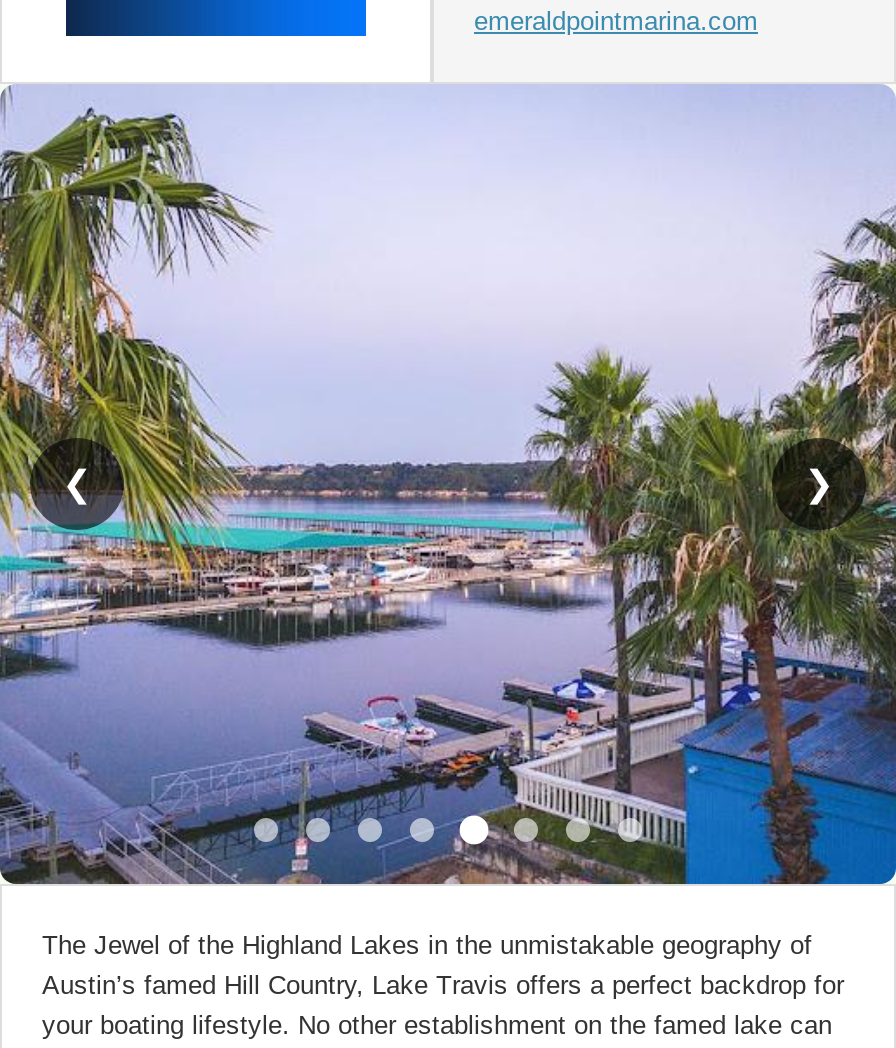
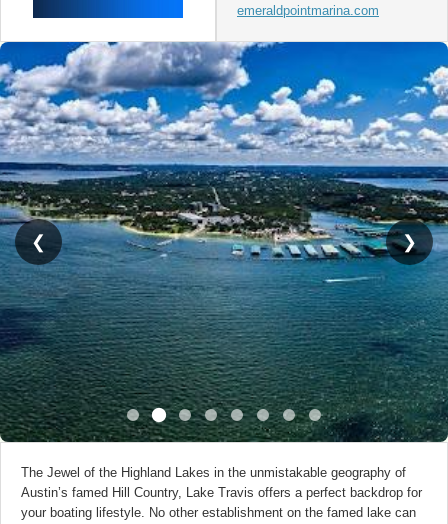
[6,84,890,886] [image] -> [3,41,445,443] [image]

